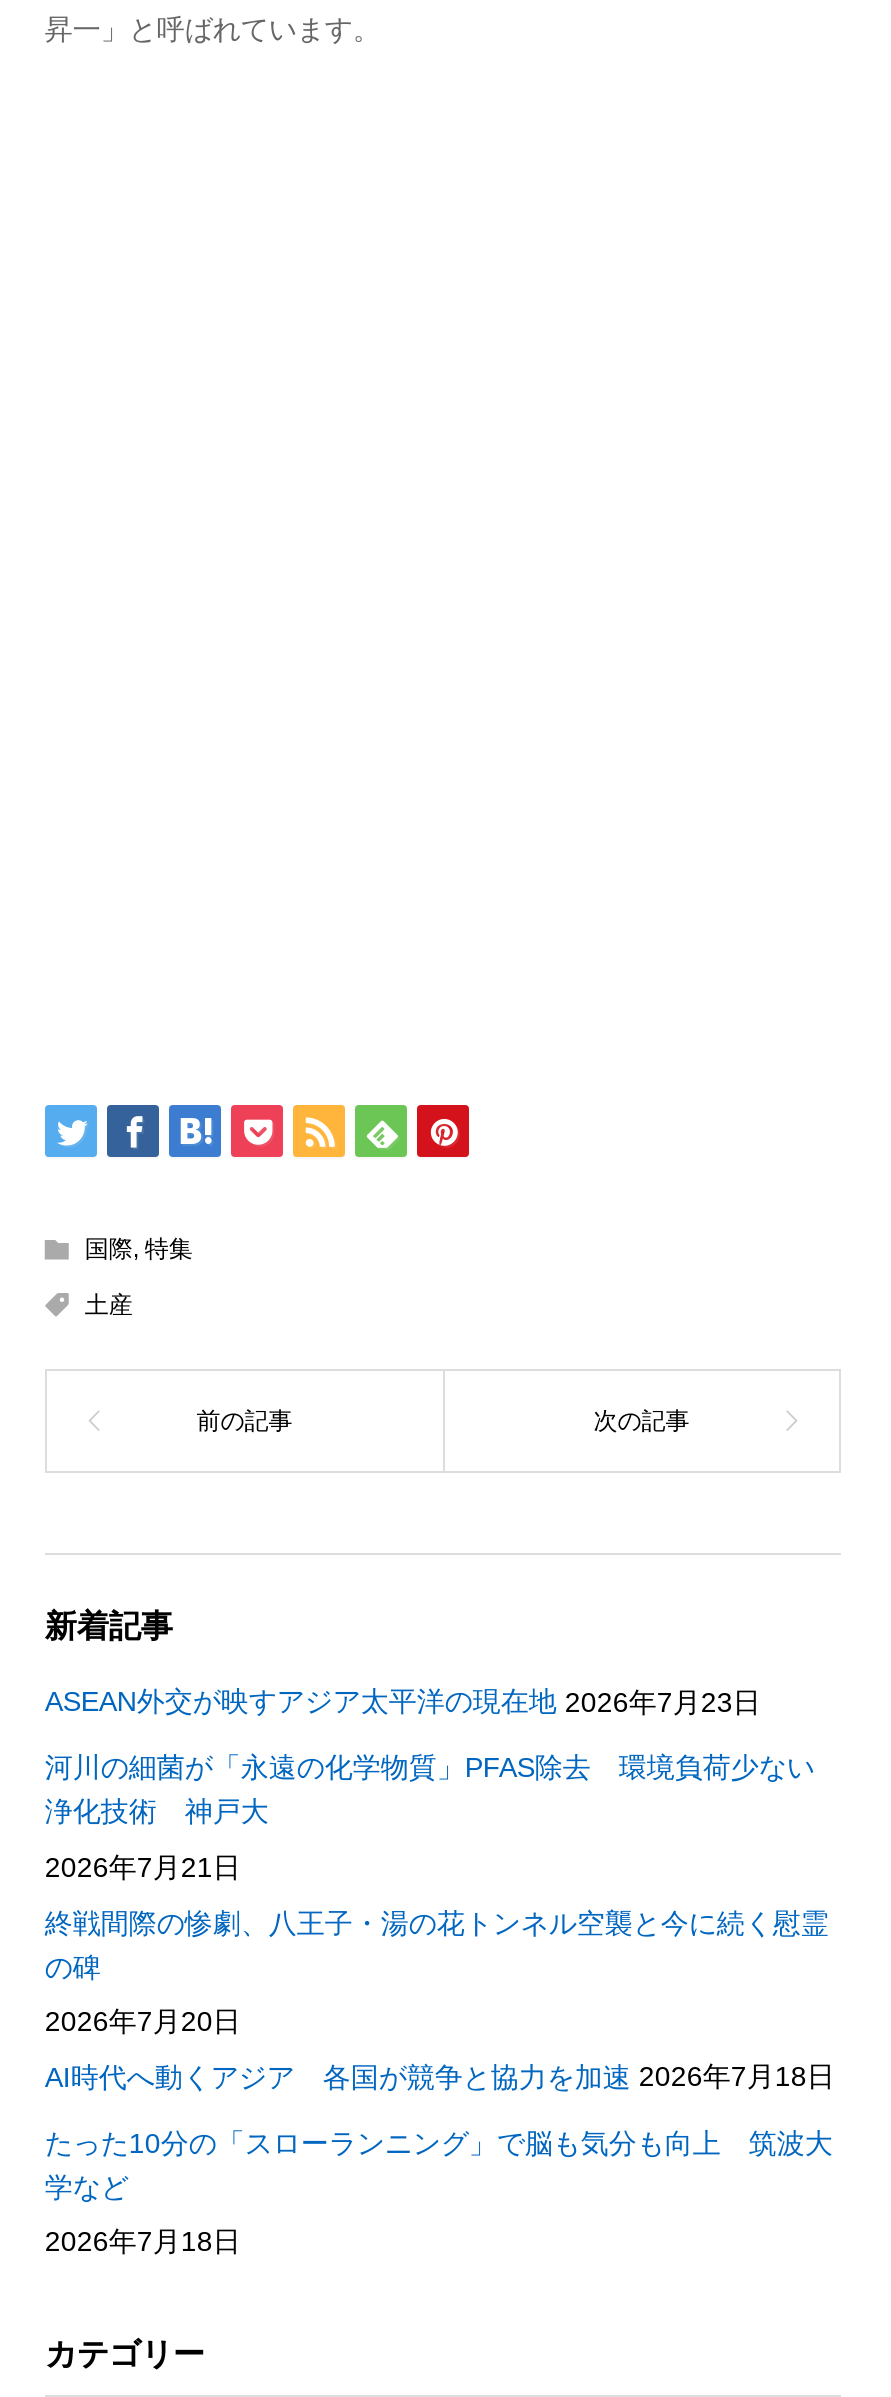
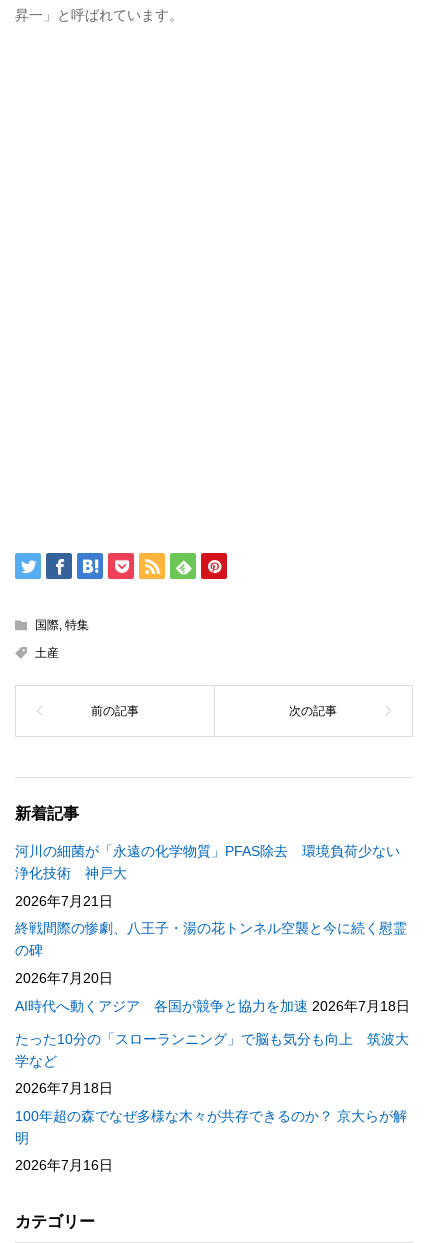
[45,1685,761,1717] ASEAN外交が映すアジア太平洋の現在地 2026年7月23日 -> none
moved [45,1752,835,2258] -> [15,843,410,1096]: 河川の細菌が「永遠の化学物質」PFAS除去 環境負荷少ない | 浄化技術 神戸大 | 2026年7月21日 | ... | 学など | 2026年7月18日
none -> [15,1108,407,1173] 100年超の森でなぜ多様な木々が共存できるのか？ 京大らが解 | 明 | 2026年7月16日

